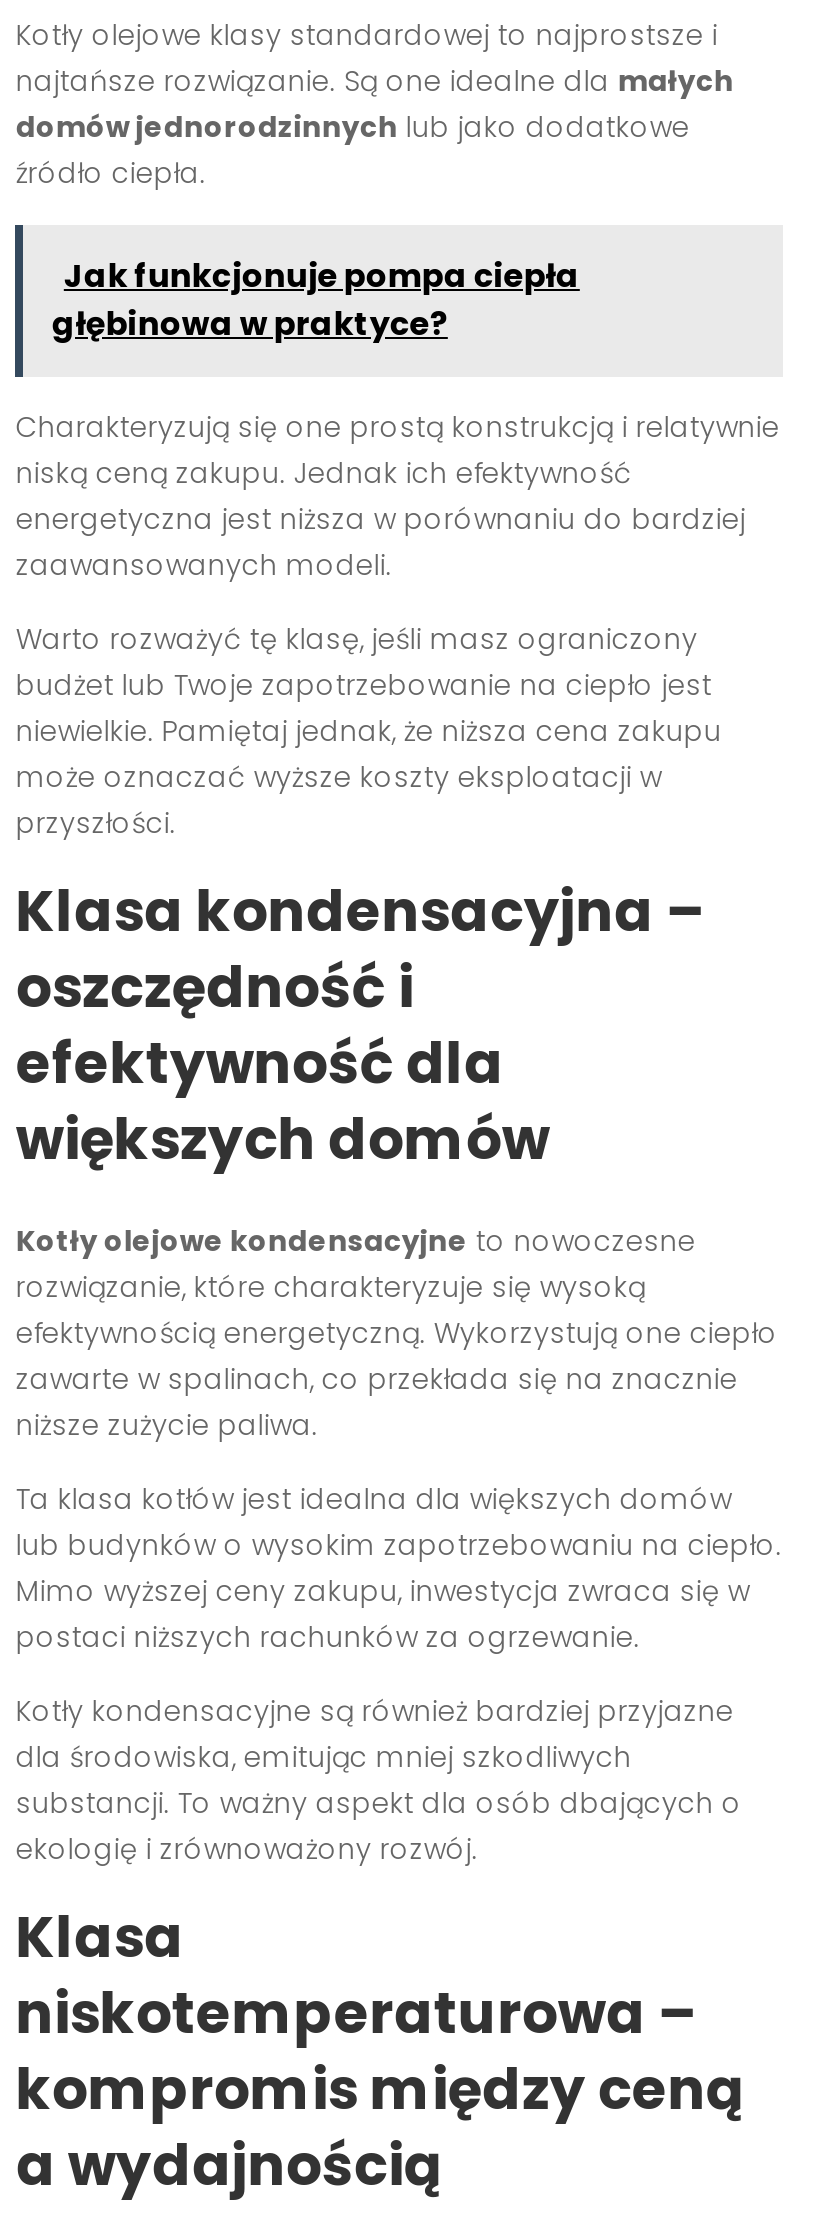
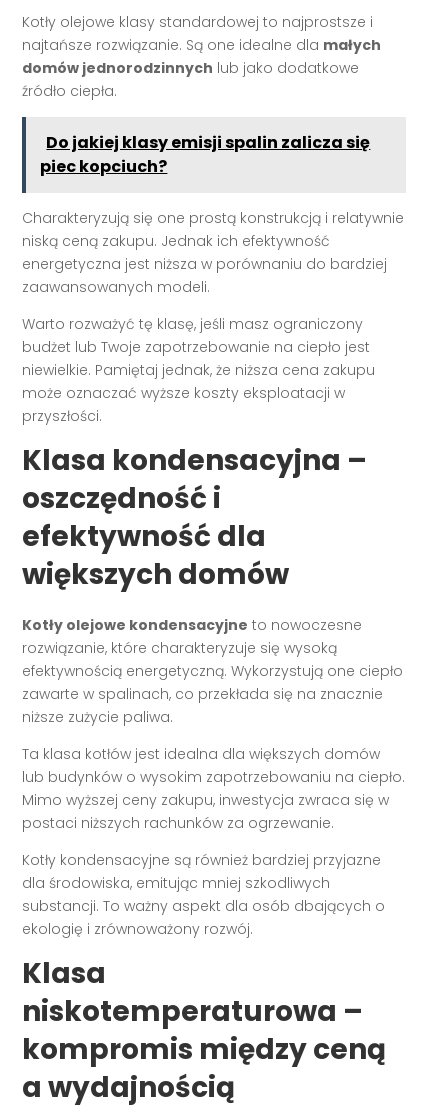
[52,253,580,347] Jak funkcjonuje pompa ciepła | głębinowa w praktyce? -> [40,131,370,178] Do jakiej klasy emisji spalin zalicza się | piec kopciuch?

